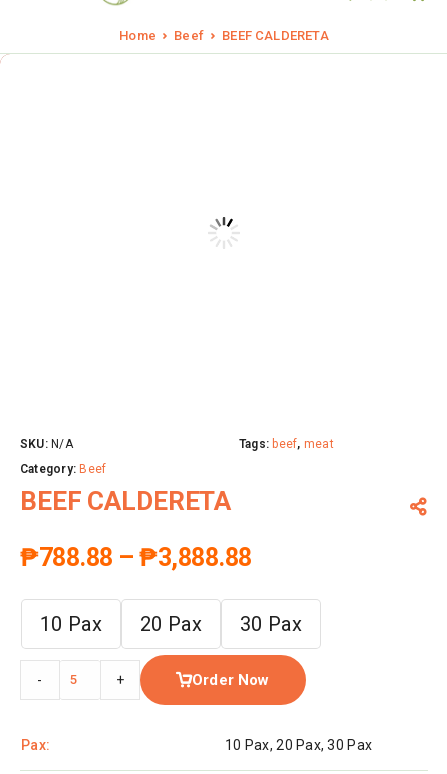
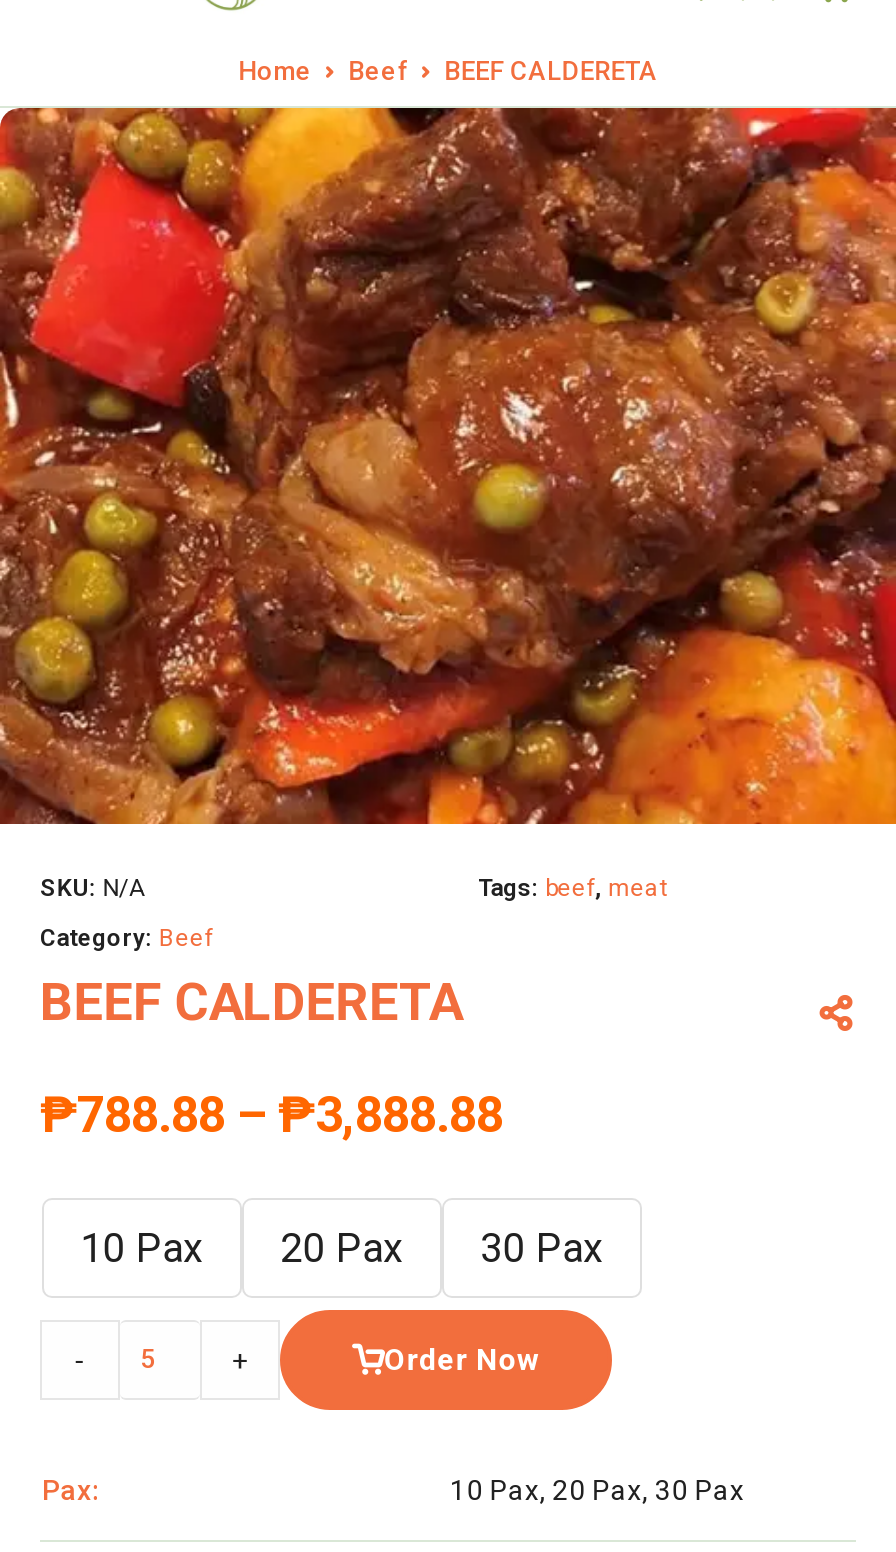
none -> [6,106,890,826] [image]

